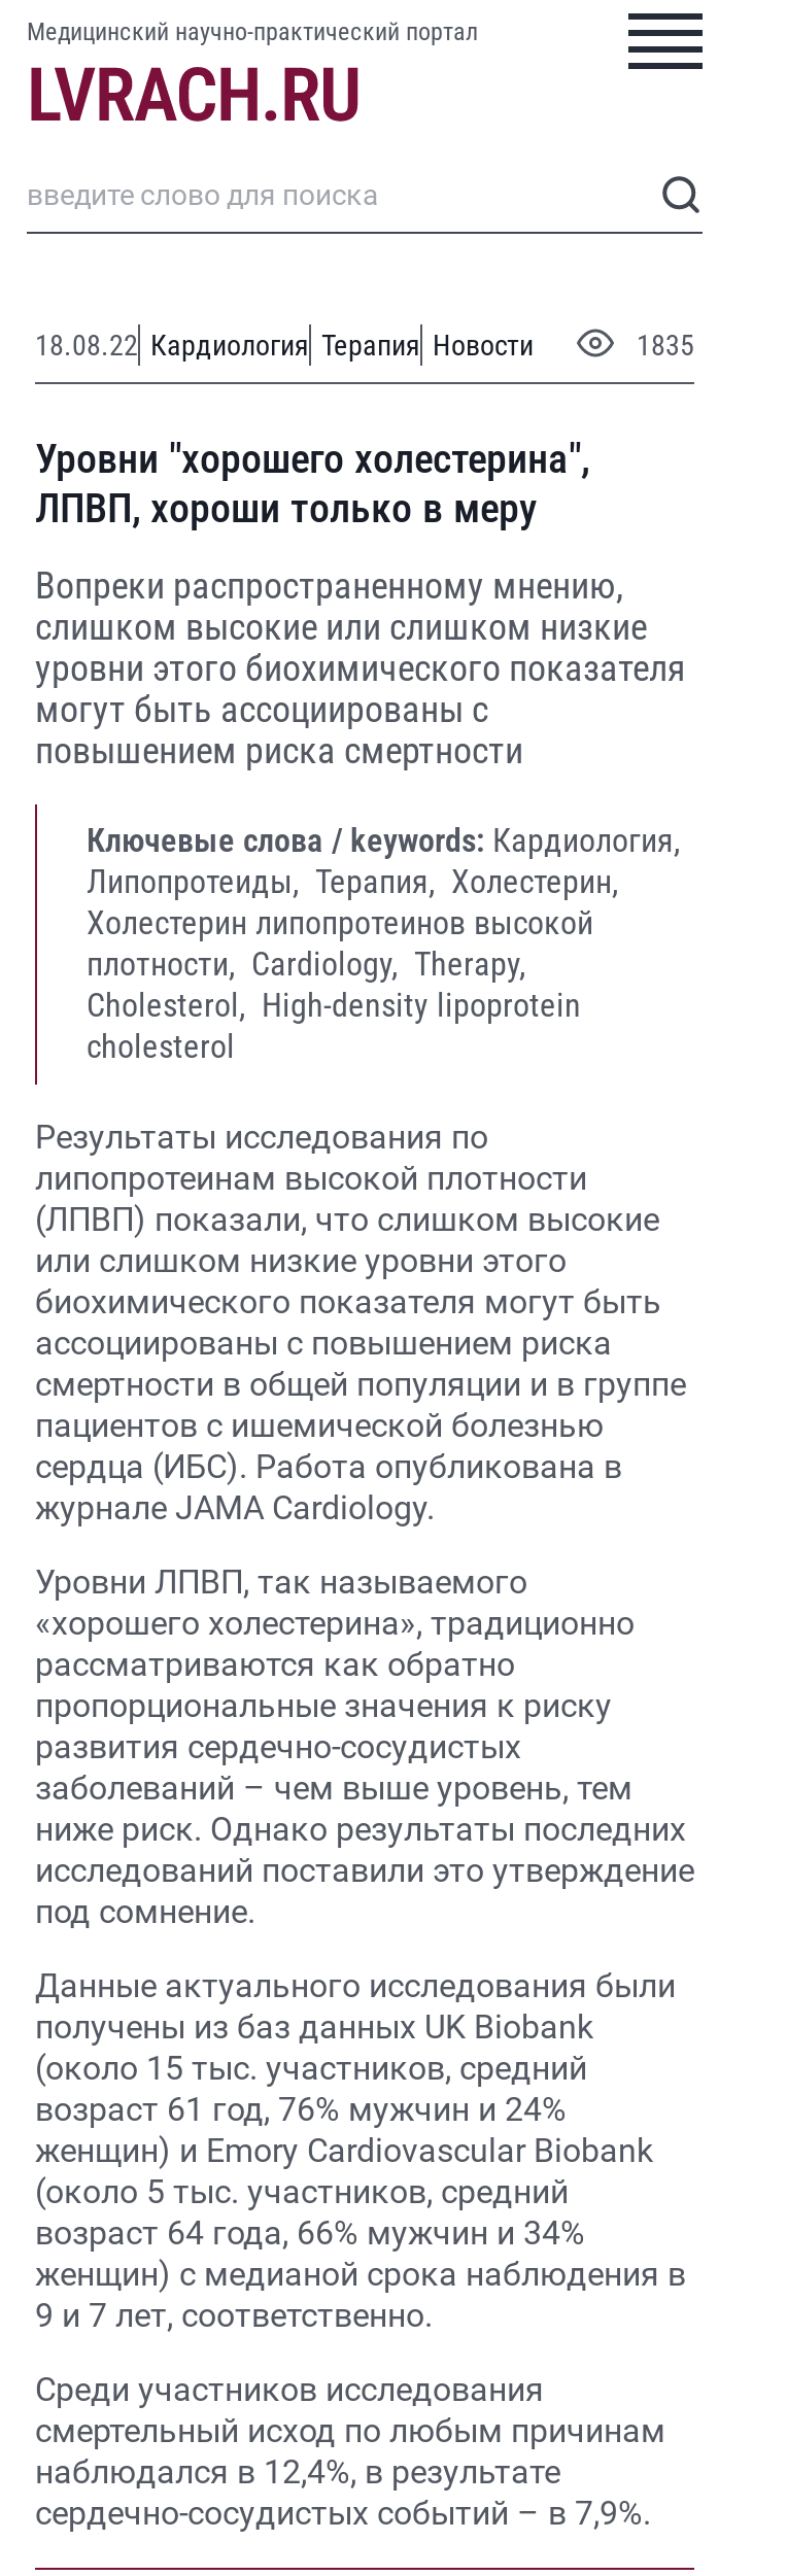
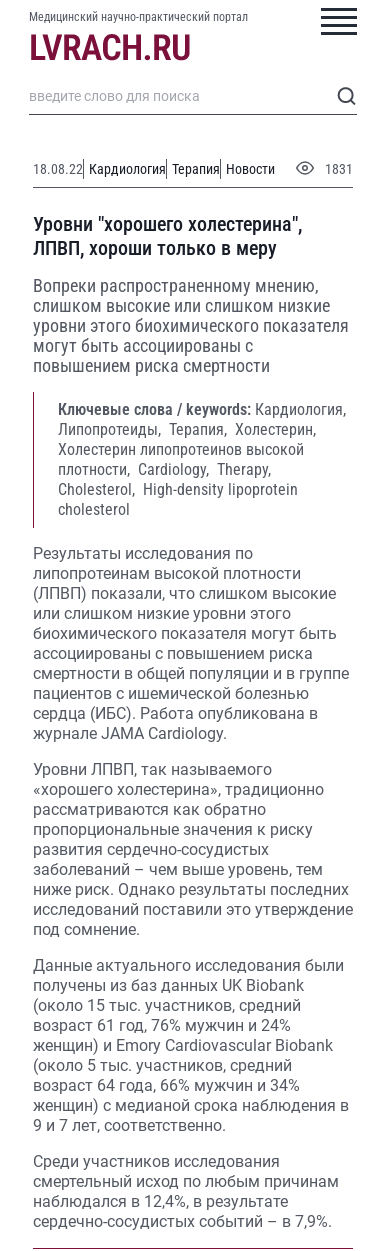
[630,329,694,362] 1835 -> [322,161,353,177] 1831

